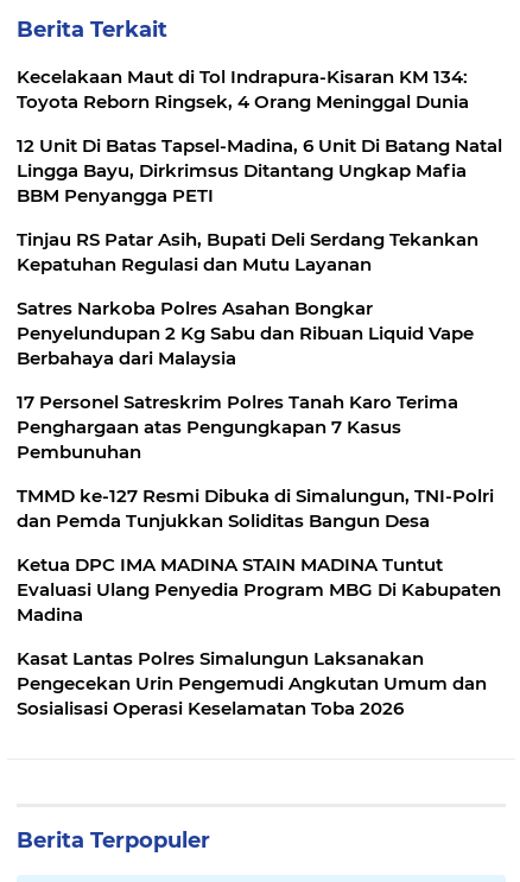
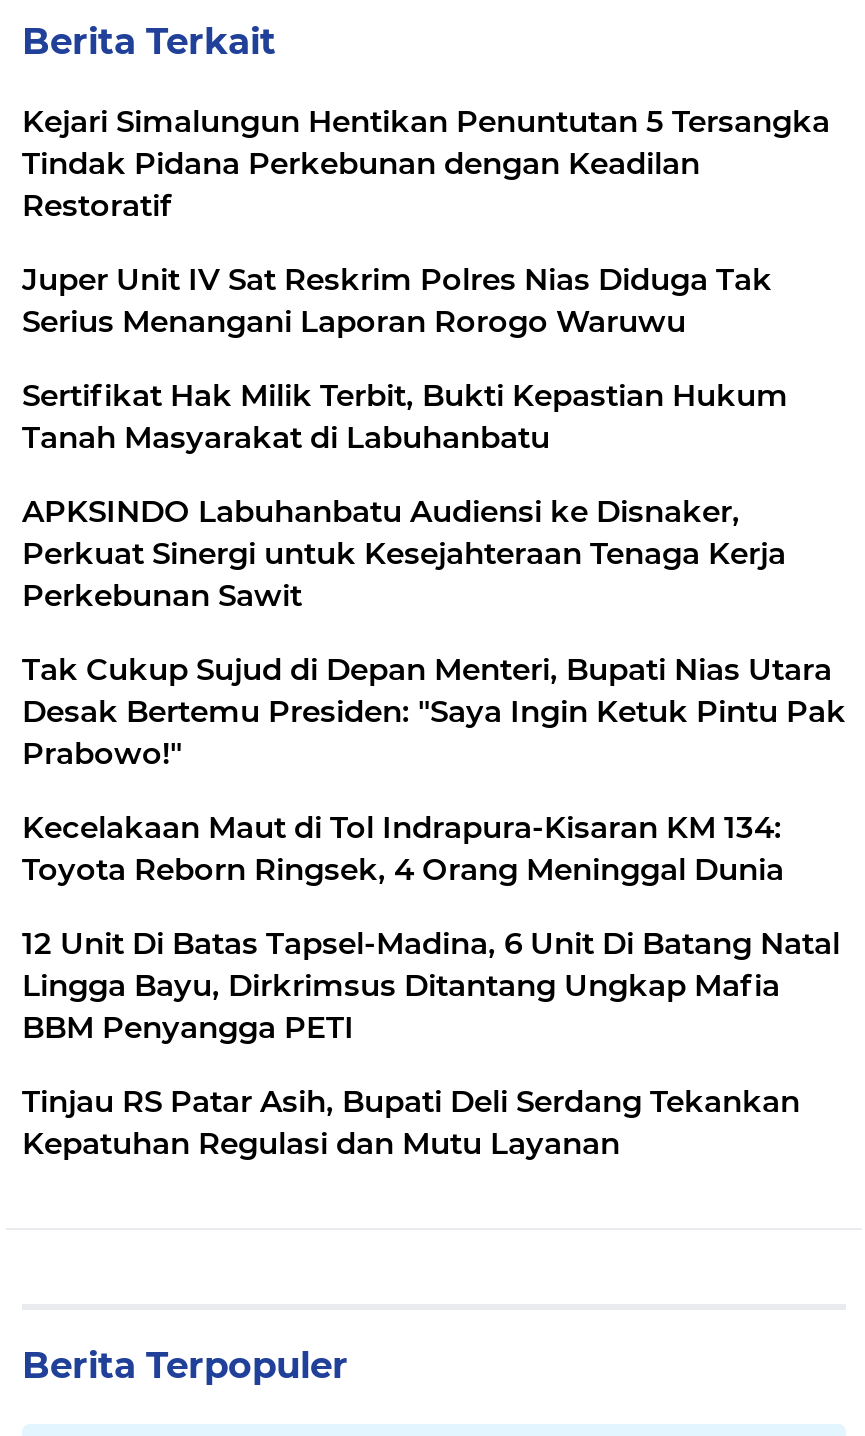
none -> [22,102,846,772] Kejari Simalungun Hentikan Penuntutan 5 Tersangka | Tindak Pidana Perkebunan dengan Keadilan | Restoratif | Juper Unit IV Sat Reskrim Polres Nias Diduga Tak | Serius Menangani Laporan Rorogo Waruwu | Sertifikat Hak Milik Terbit, Bukti Kepastian Hukum | Tanah Masyarakat di Labuhanbatu | APKSINDO Labuhanbatu Audiensi ke Disnaker, | Perkuat Sinergi untuk Kesejahteraan Tenaga Kerja | Perkebunan Sawit | Tak Cukup Sujud di Depan Menteri, Bupati Nias Utara | Desak Bertemu Presiden: "Saya Ingin Ketuk Pintu Pak | Prabowo!"
moved [17,65,502,275] -> [22,808,840,1162]: Kecelakaan Maut di Tol Indrapura-Kisaran KM 134: | Toyota Reborn Ringsek, 4 Orang Meninggal Dunia | 12 Unit Di Batas Tapsel-Madina, 6 Unit Di Batang Natal | Lingga Bayu, Dirkrimsus Ditantang Ungkap Mafia | BBM Penyangga PETI | Tinjau RS Patar Asih, Bupati Deli Serdang Tekankan | Kepatuhan Regulasi dan Mutu Layanan
[17,297,501,719] Satres Narkoba Polres Asahan Bongkar | Penyelundupan 2 Kg Sabu dan Ribuan Liquid Vape | Berbahaya dari Malaysia | 17 Personel Satreskrim Polres Tanah Karo Terima | Penghargaan atas Pengungkapan 7 Kasus | Pembunuhan | TMMD ke-127 Resmi Dibuka di Simalungun, TNI-Polri | dan Pemda Tunjukkan Soliditas Bangun Desa | Ketua DPC IMA MADINA STAIN MADINA Tuntut | Evaluasi Ulang Penyedia Program MBG Di Kabupaten | Madina | Kasat Lantas Polres Simalungun Laksanakan | Pengecekan Urin Pengemudi Angkutan Umum dan | Sosialisasi Operasi Keselamatan Toba 2026 -> none

